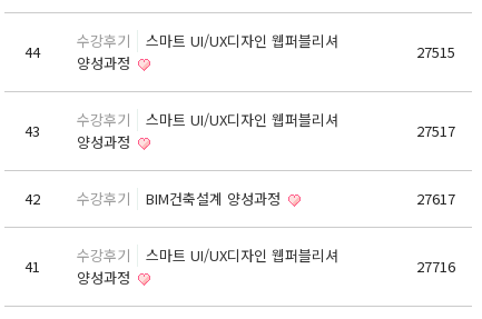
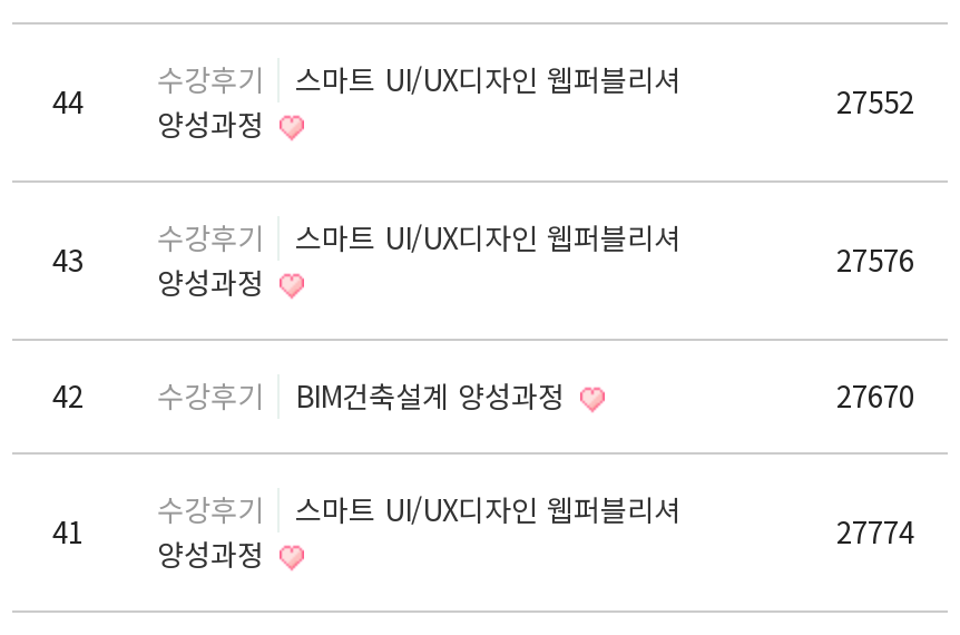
[416,41,455,62] 27515 -> [836,80,914,123] 27552
[416,120,455,141] 27517 -> [836,238,914,281] 27576
[416,188,455,209] 27617 -> [836,374,914,417] 27670
[416,256,455,277] 27716 -> [836,510,914,553] 27774

